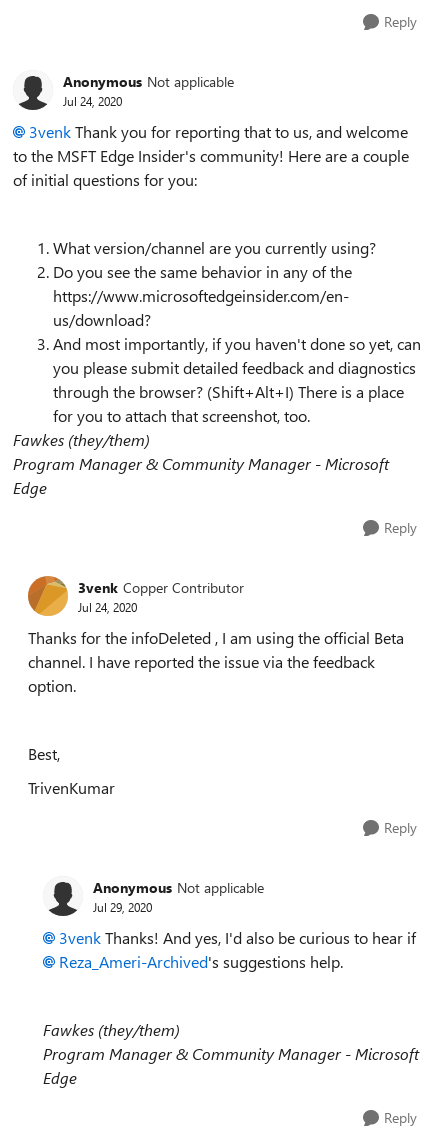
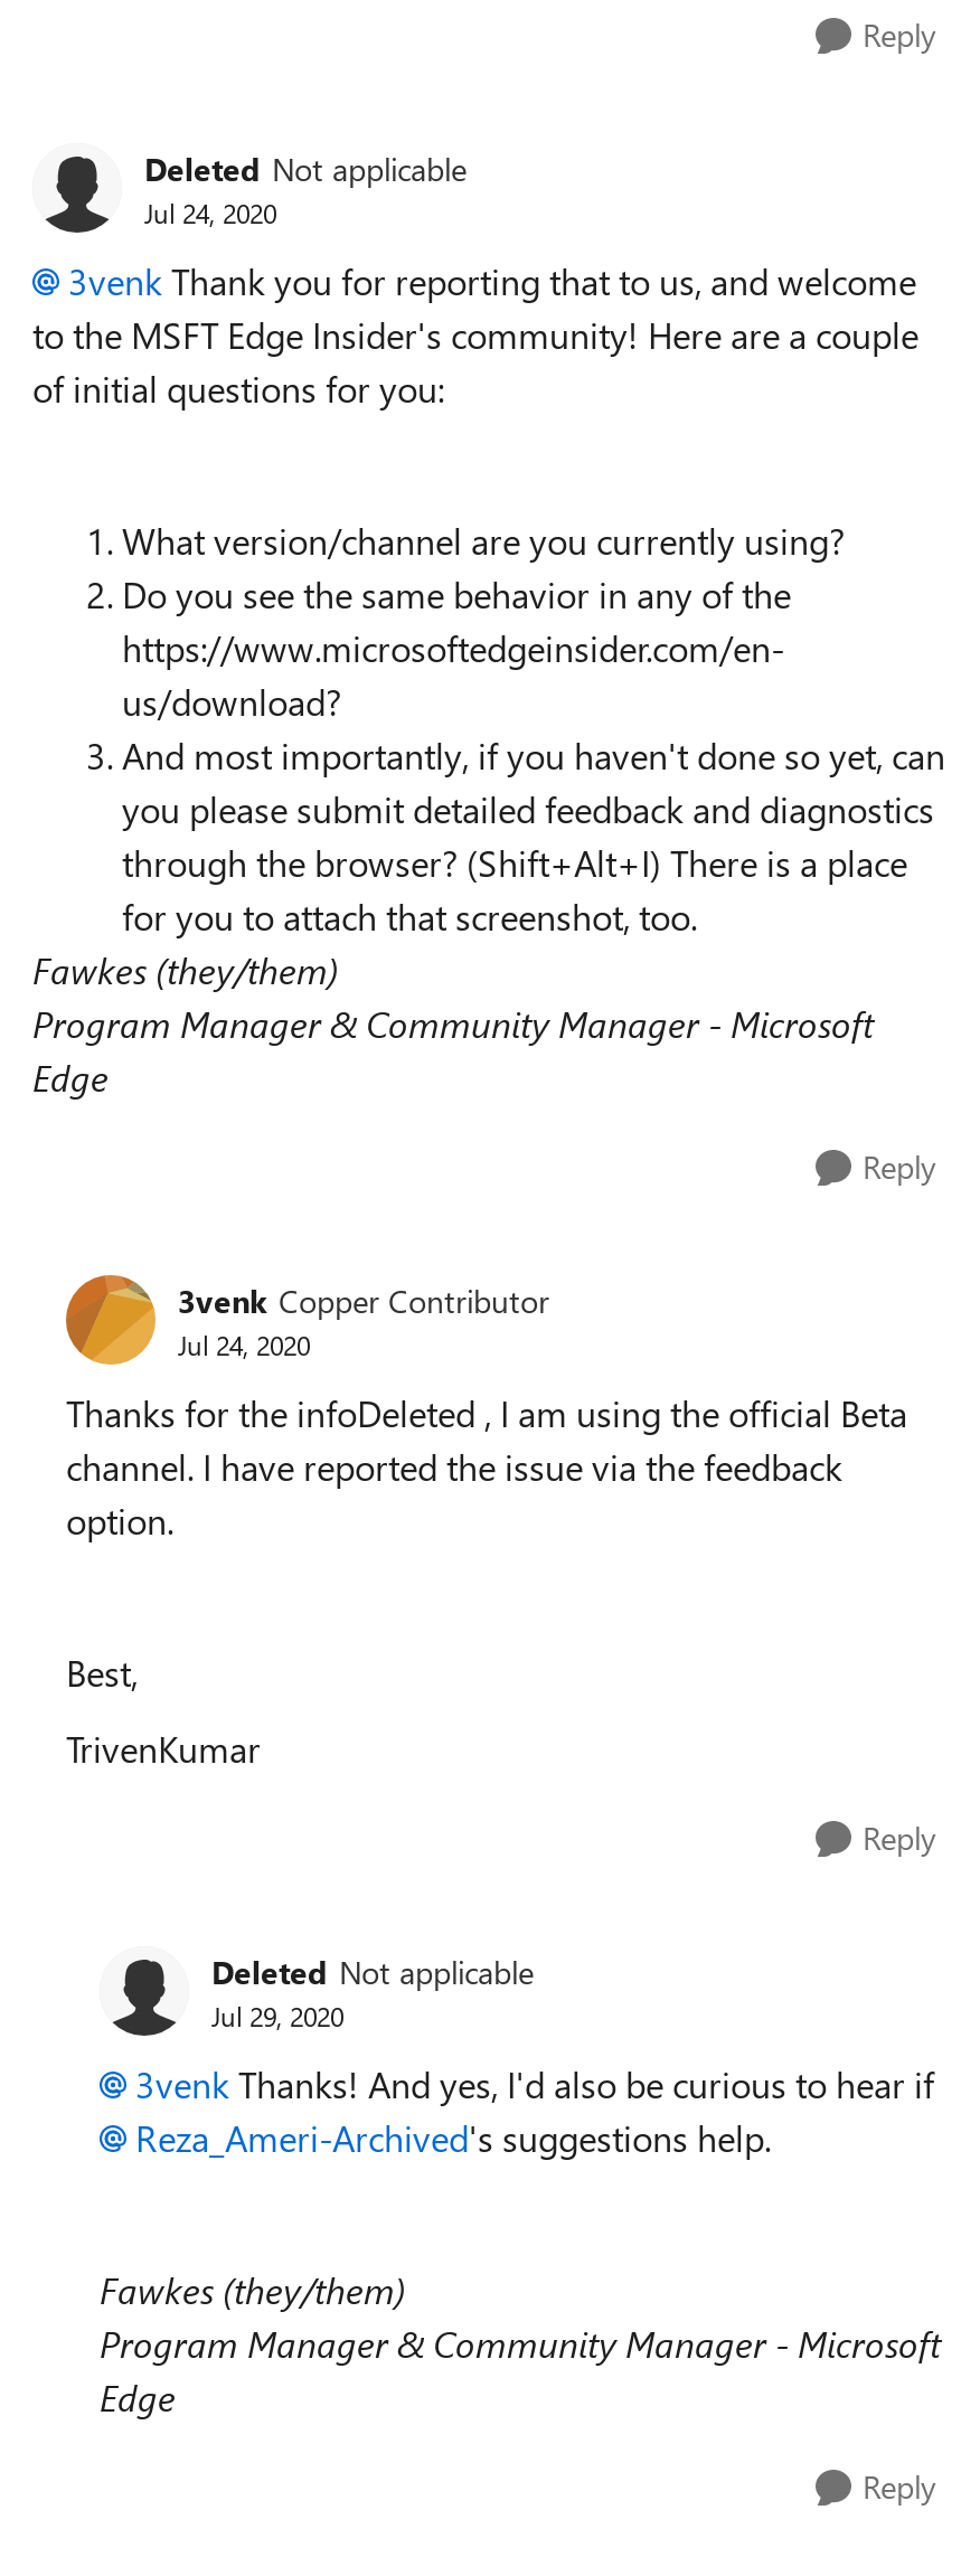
[63,71,234,90] Anonymous Not applicable -> [144,147,467,189] Deleted Not applicable
[93,877,264,896] Anonymous Not applicable -> [211,1950,534,1992] Deleted Not applicable

